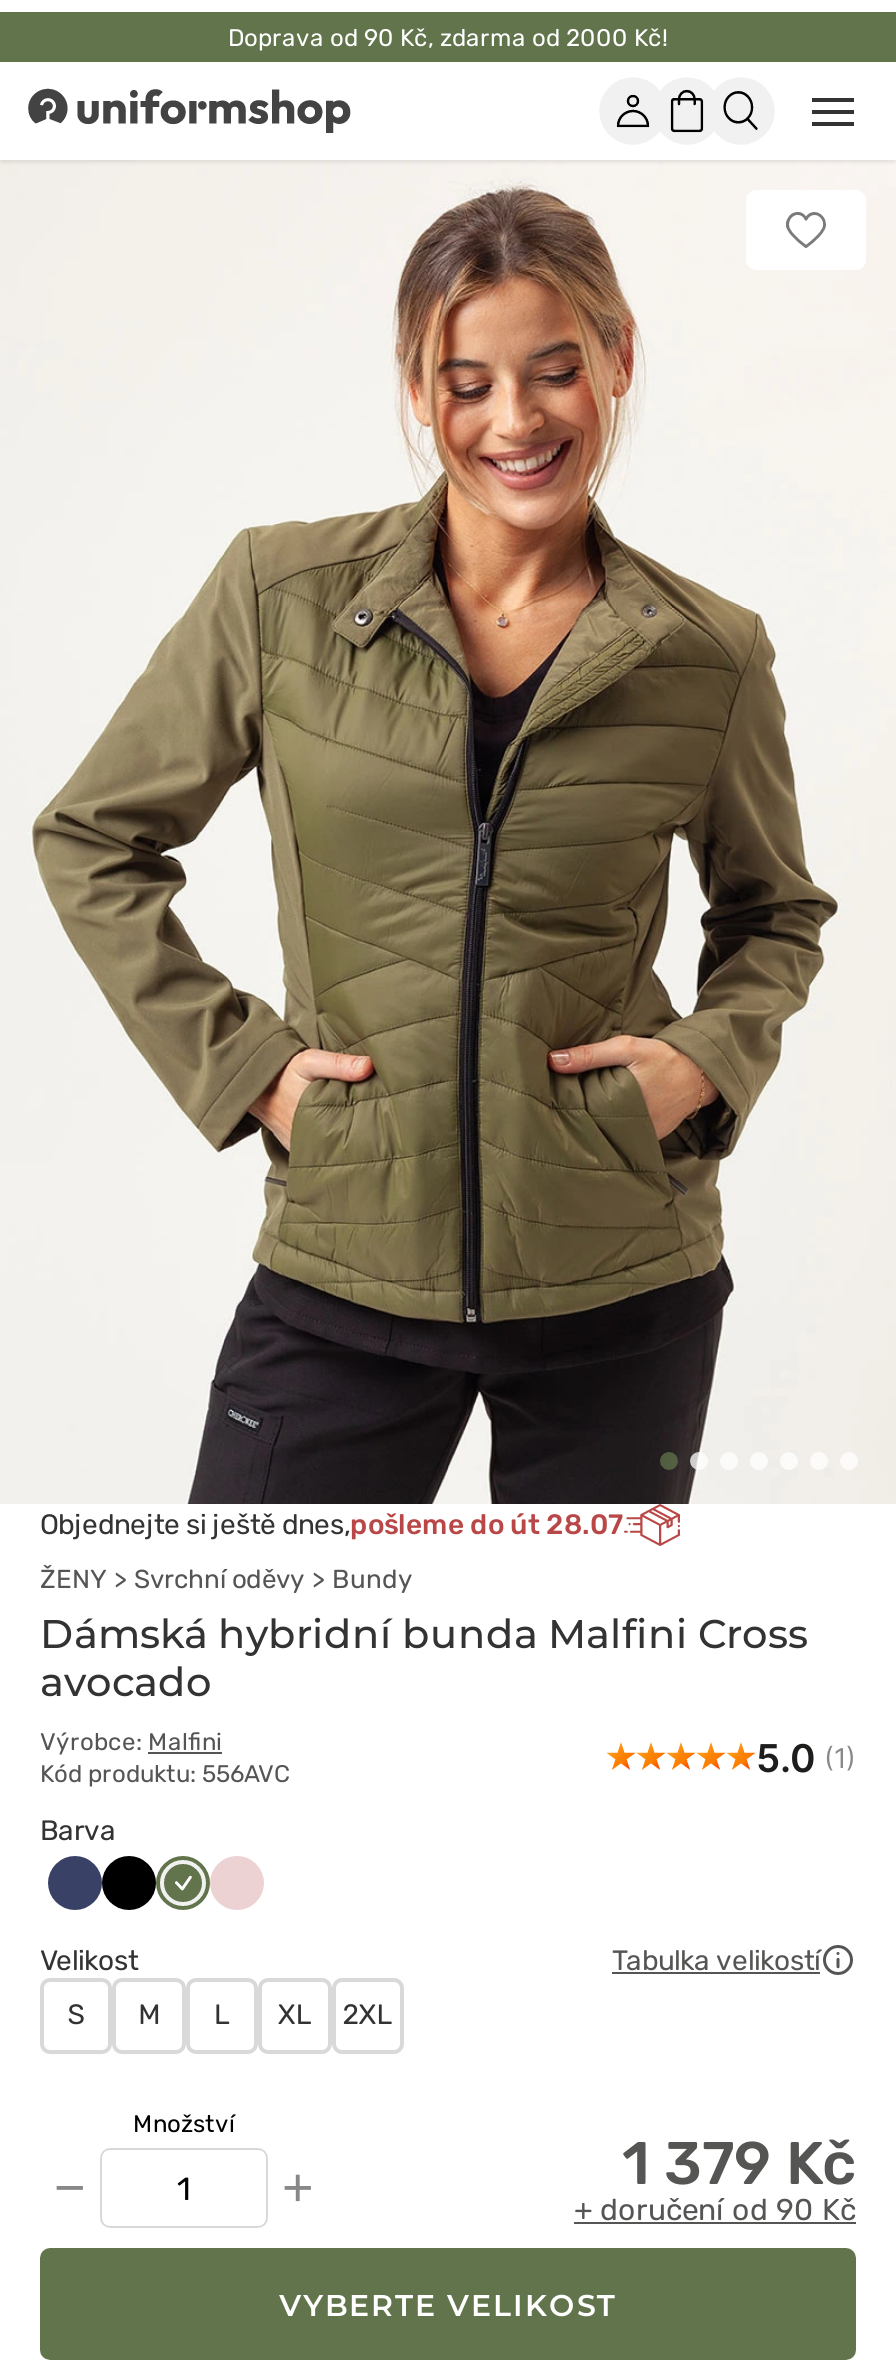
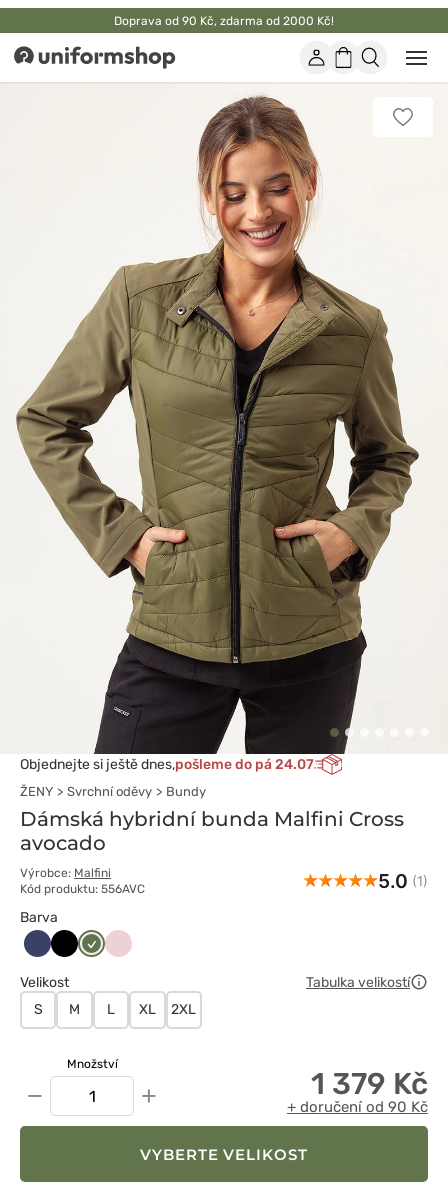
[40,1507,624,1541] Objednejte si ještě dnes,pošleme do út 28.07 -> [20,756,314,773] Objednejte si ještě dnes,pošleme do pá 24.07

